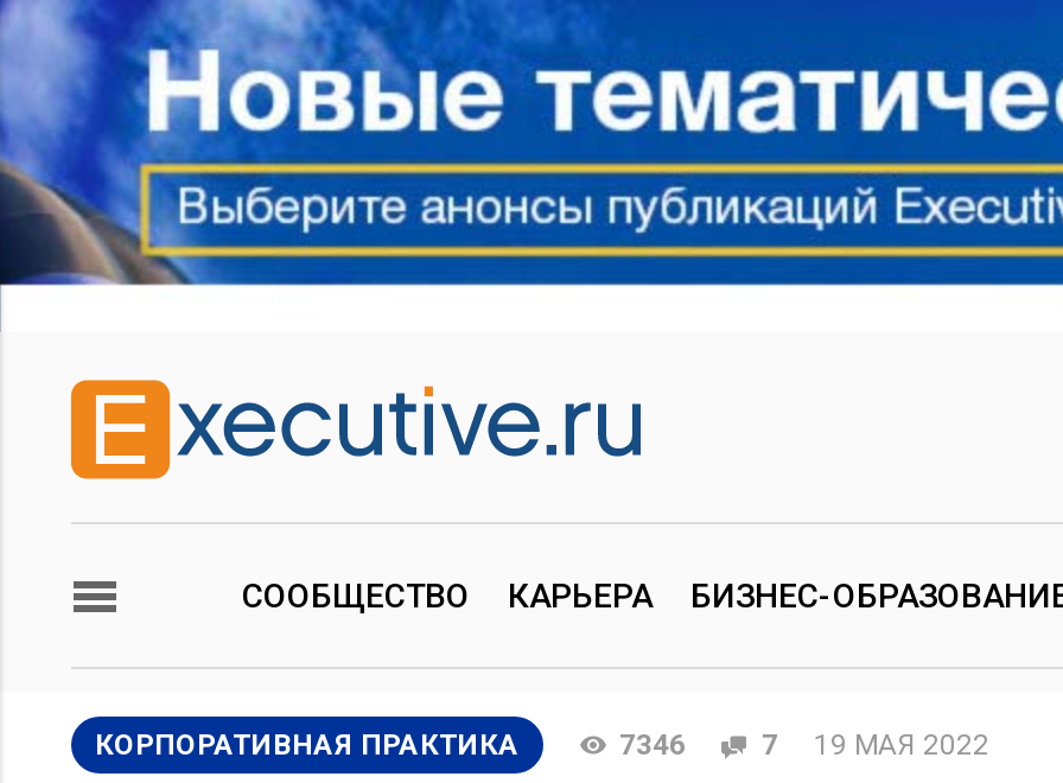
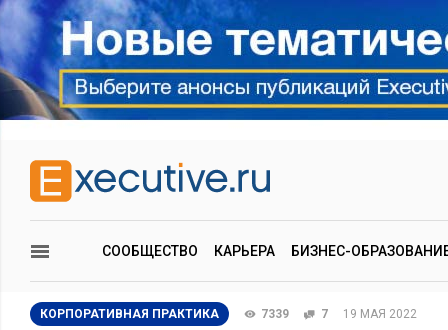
[619,728,686,762] 7346 -> [261,307,289,321] 7339

